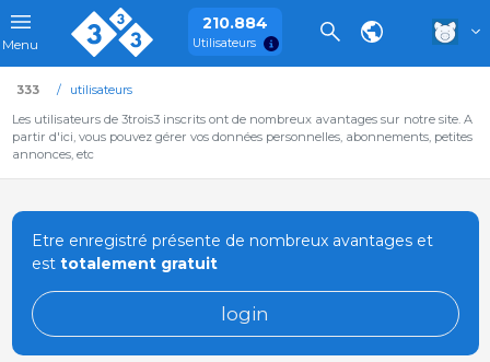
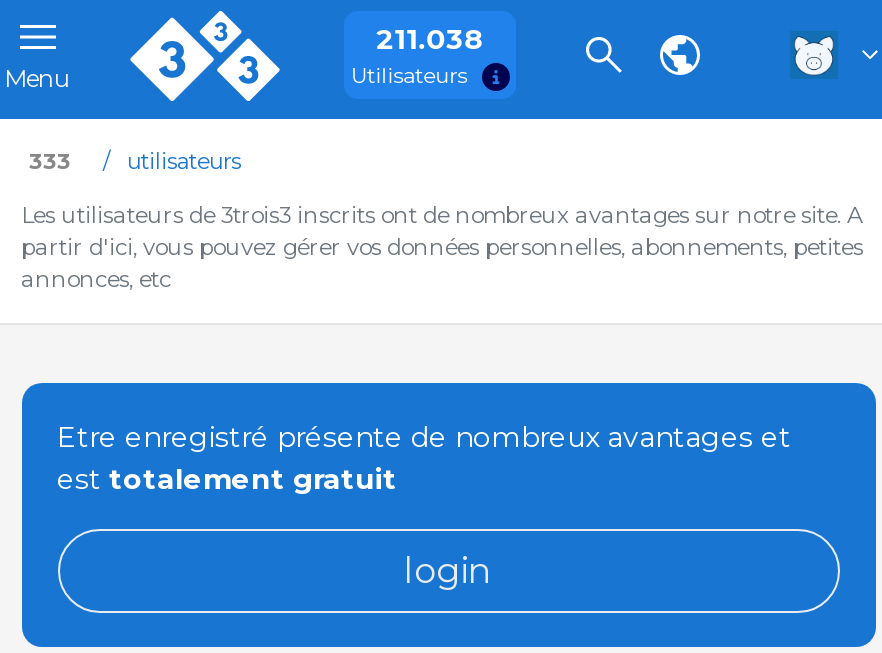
[203,13,268,32] 210.884 -> [376,20,484,56] 211.038

